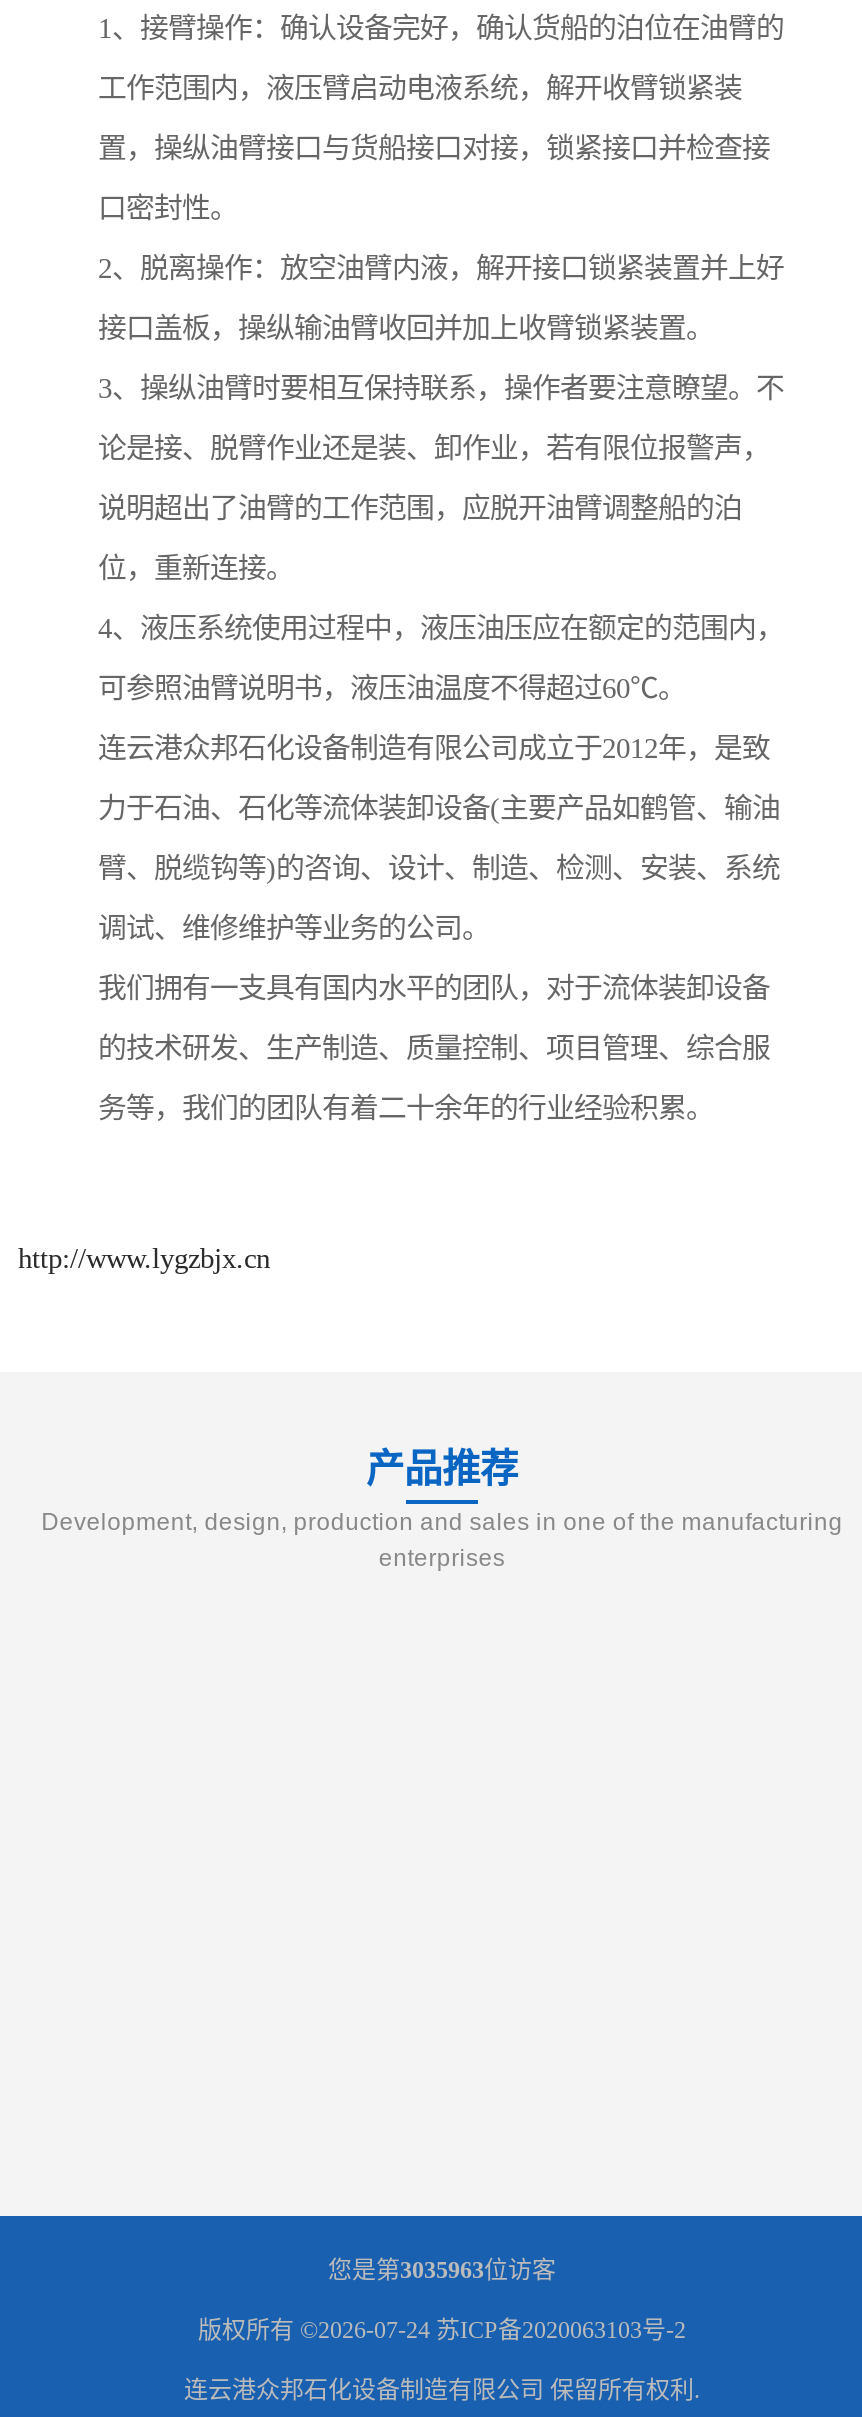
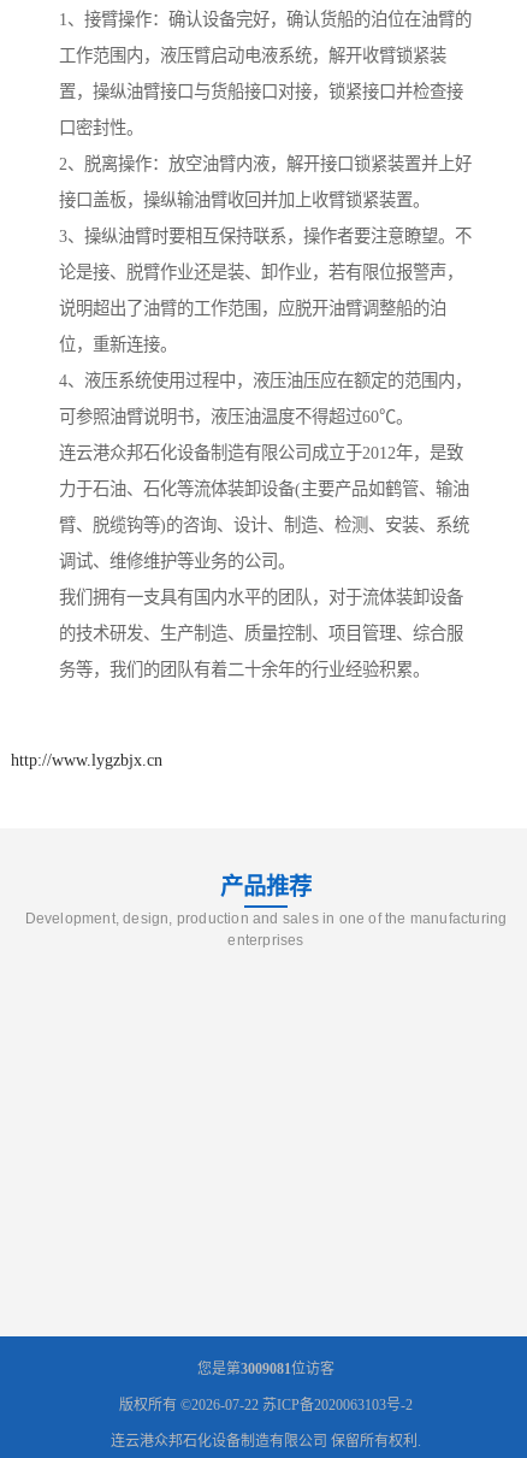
[328,2256,556,2284] 您是第3035963位访客 -> [197,1360,334,1377] 您是第3009081位访客
[198,2316,686,2344] 版权所有 ©2026-07-24苏ICP备2020063103号-2 -> [119,1396,413,1413] 版权所有 ©2026-07-22苏ICP备2020063103号-2

